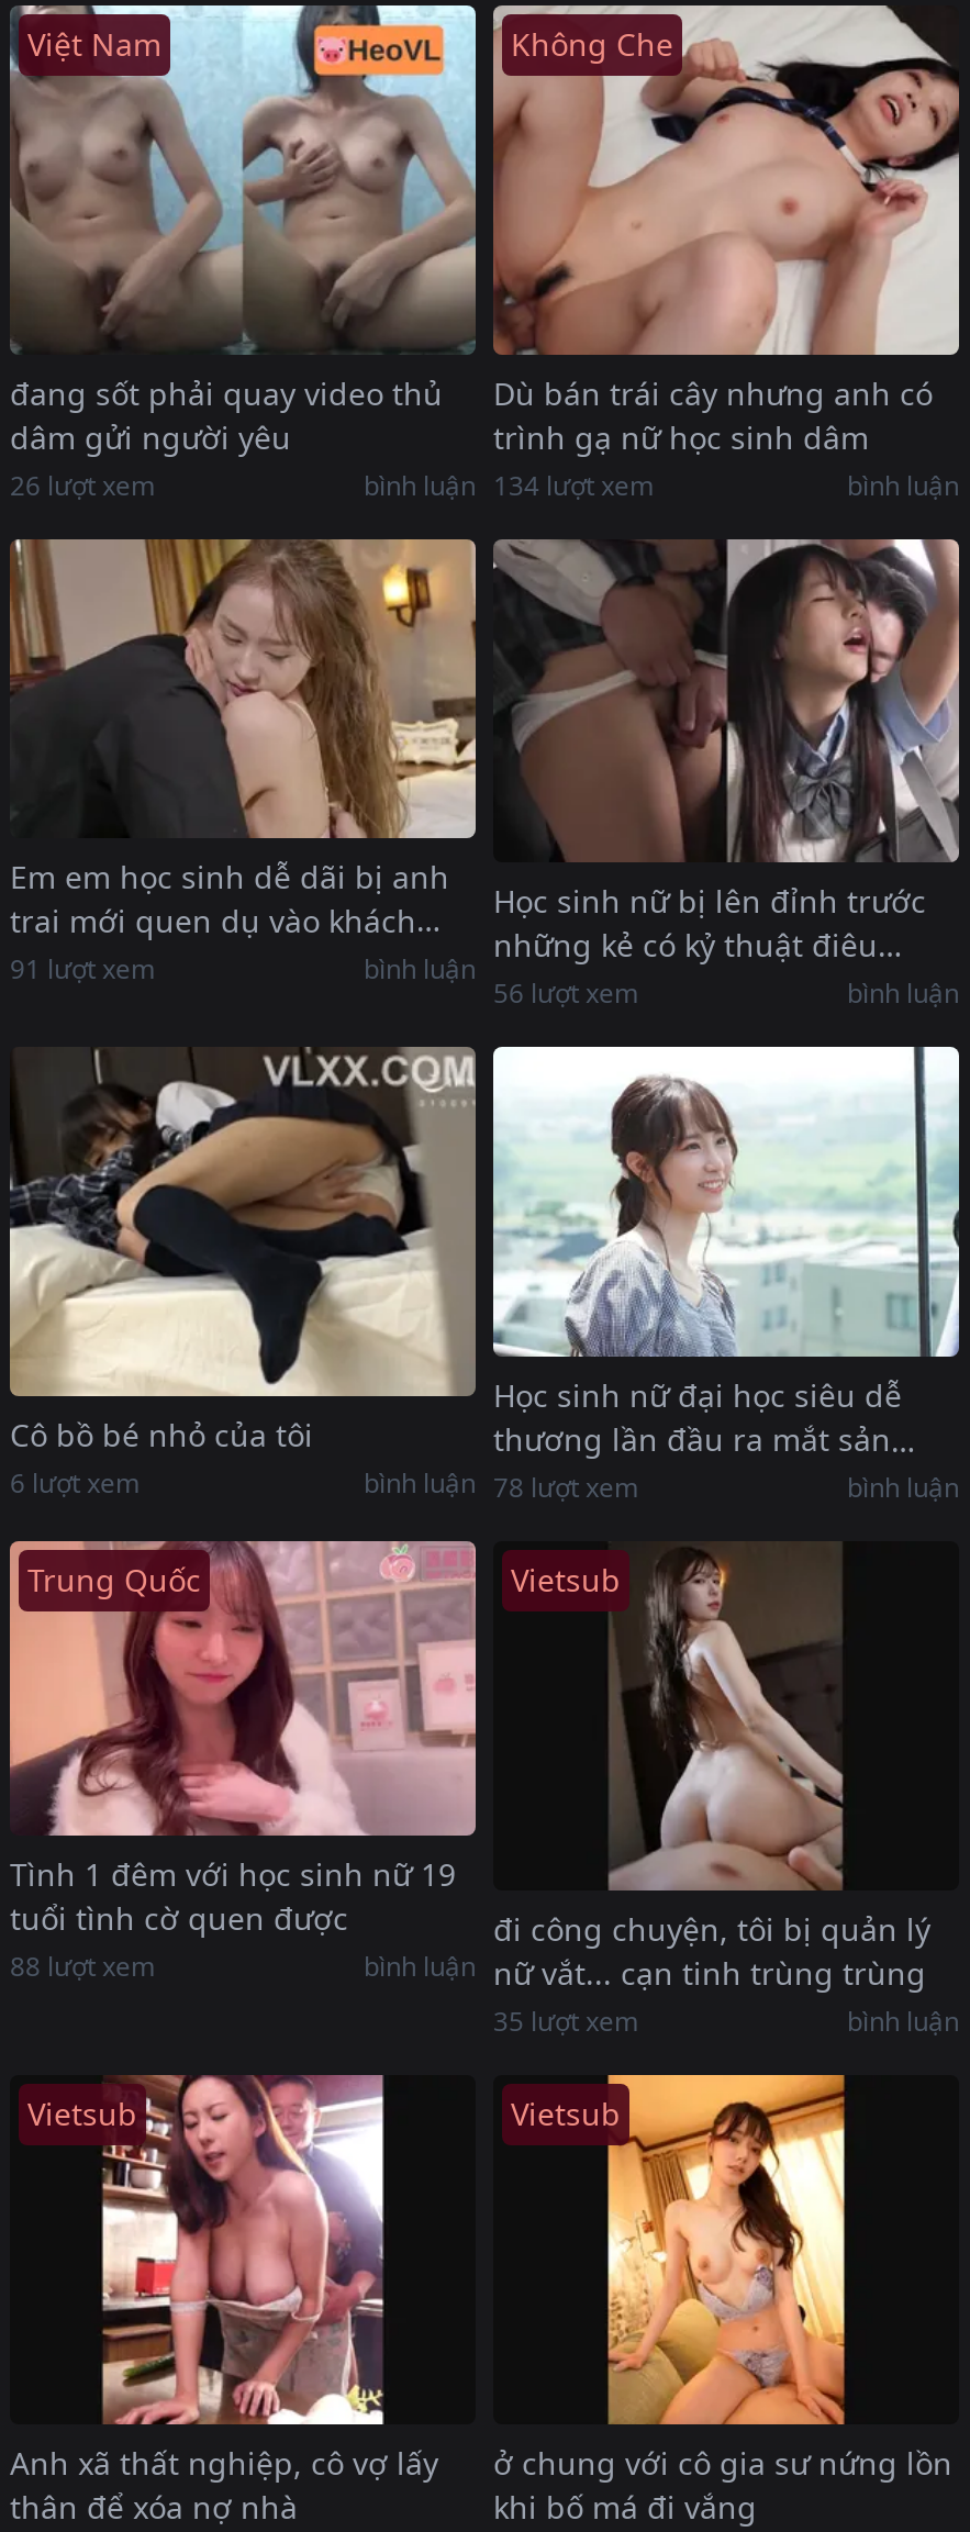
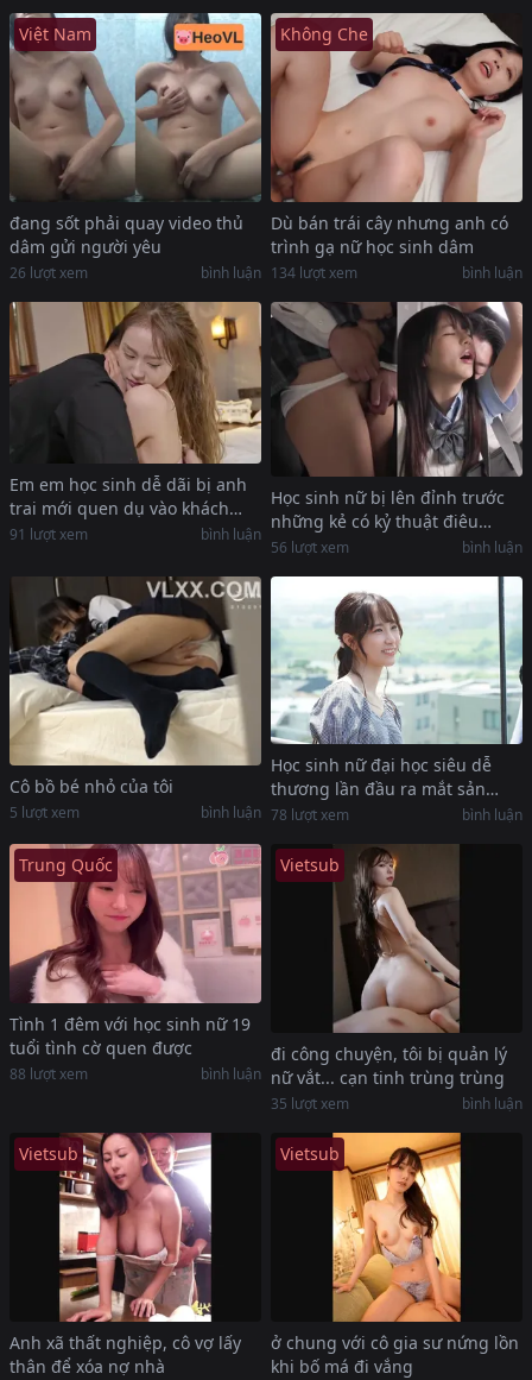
[10,1464,140,1502] 6 lượt xem -> [9,802,80,823] 5 lượt xem

